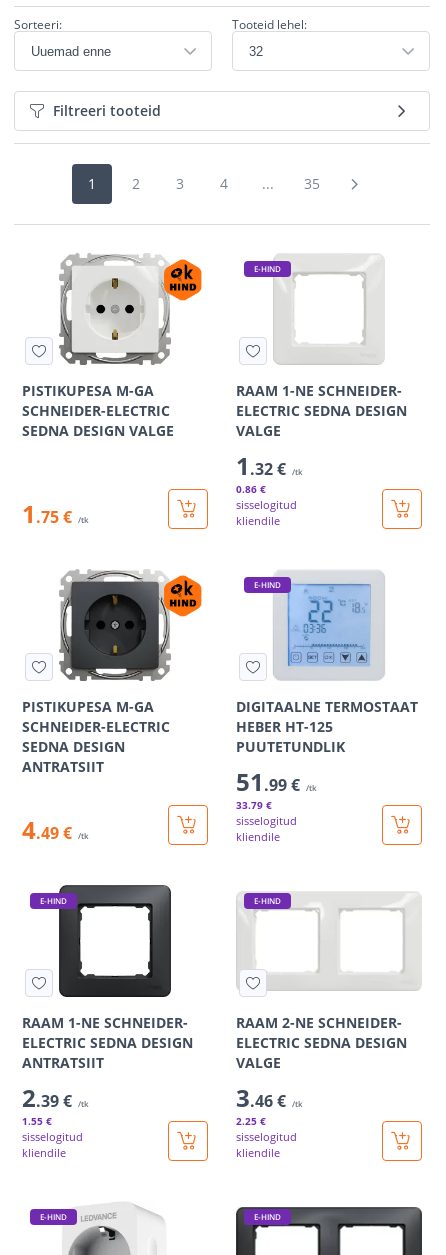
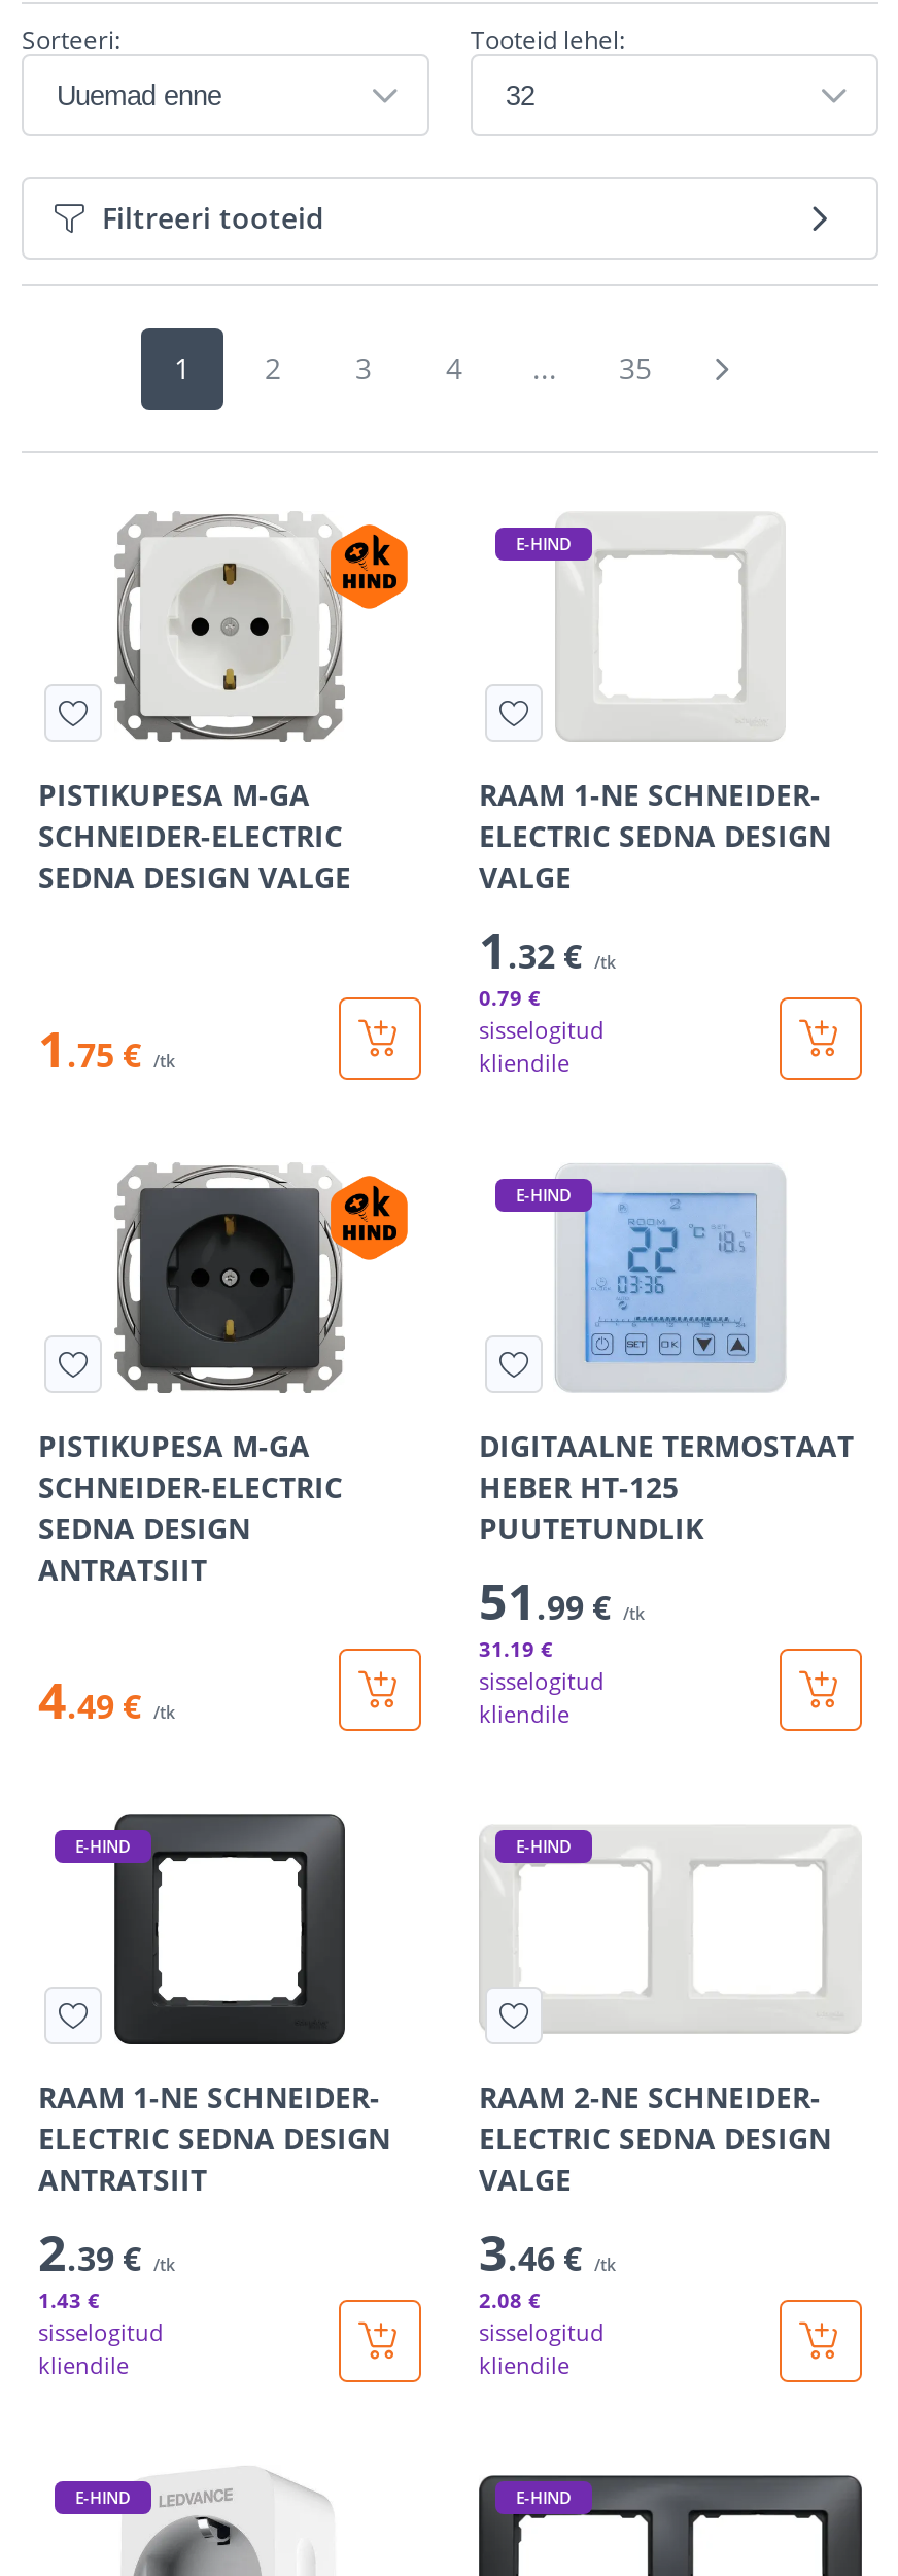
[236,482,266,496] 0.86 € -> [479,983,541,1012] 0.79 €
[236,798,272,812] 33.79 € -> [479,1634,553,1663] 31.19 €
[22,1114,52,1128] 1.55 € -> [38,2285,100,2314] 1.43 €
[236,1114,266,1128] 2.25 € -> [479,2285,541,2314] 2.08 €

